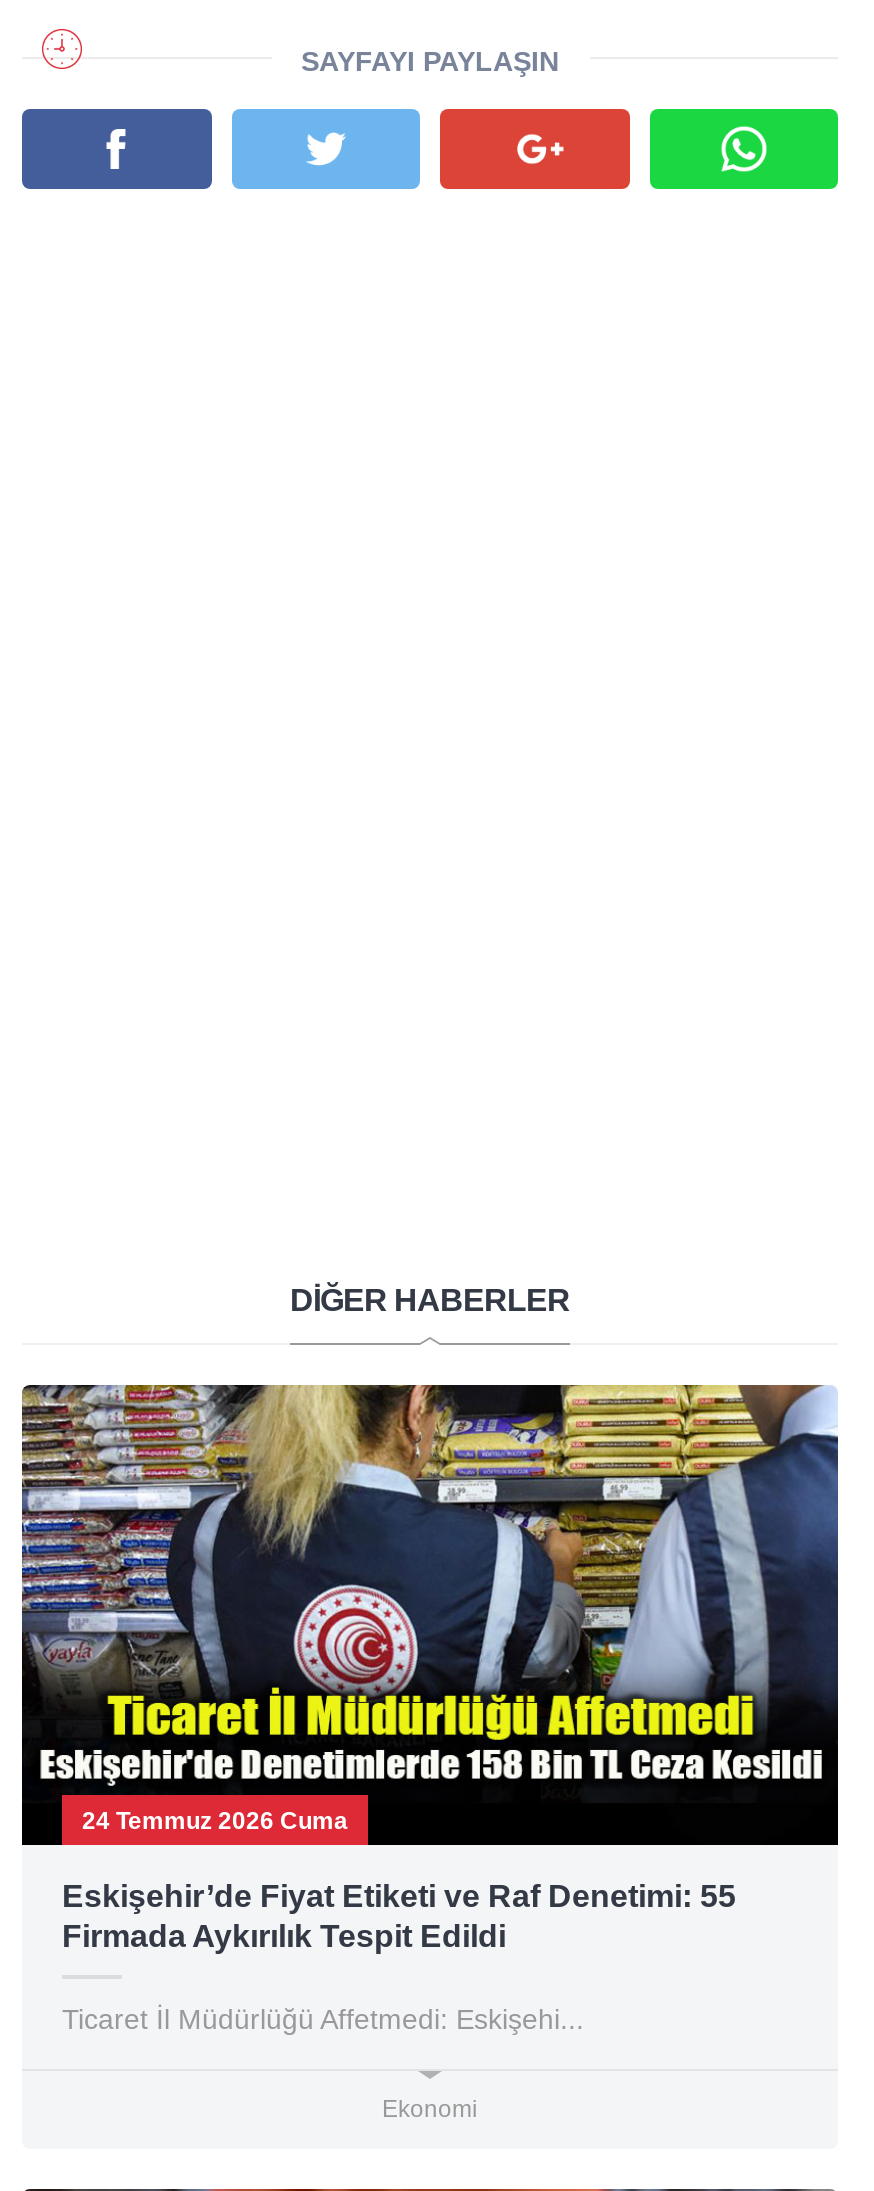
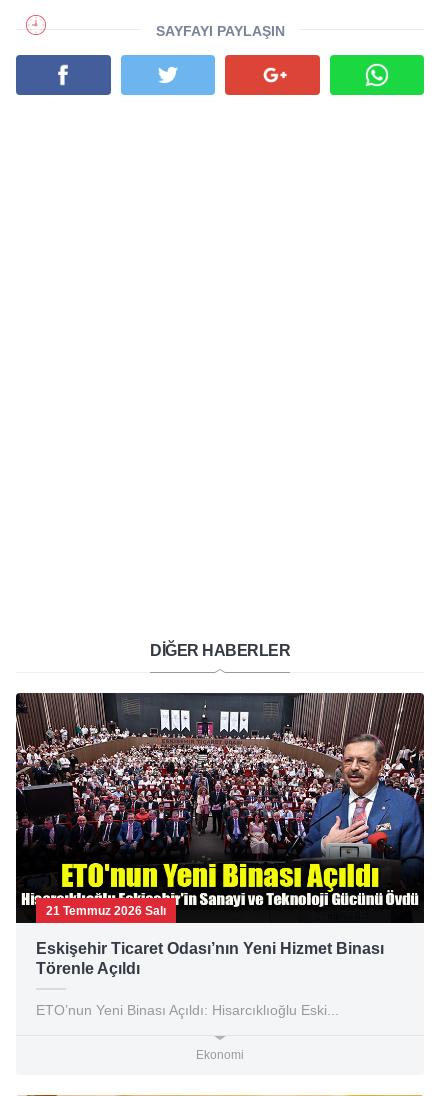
[20,1383,840,1834] [image] | 24 Temmuz 2026 Cuma -> [15,692,425,917] [image] | 21 Temmuz 2026 Salı
[62,1878,736,1952] Eskişehir’de Fiyat Etiketi ve Raf Denetimi: 55 | Firmada Aykırılık Tespit Edildi -> [36,939,384,976] Eskişehir Ticaret Odası’nın Yeni Hizmet Binası | Törenle Açıldı
[62,2002,584,2034] Ticaret İl Müdürlüğü Affetmedi: Eskişehi... -> [36,1001,339,1017] ETO’nun Yeni Binası Açıldı: Hisarcıklıoğlu Eski...

